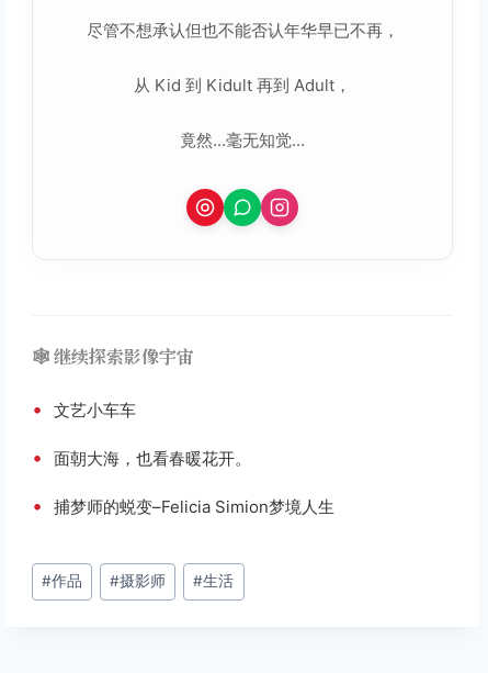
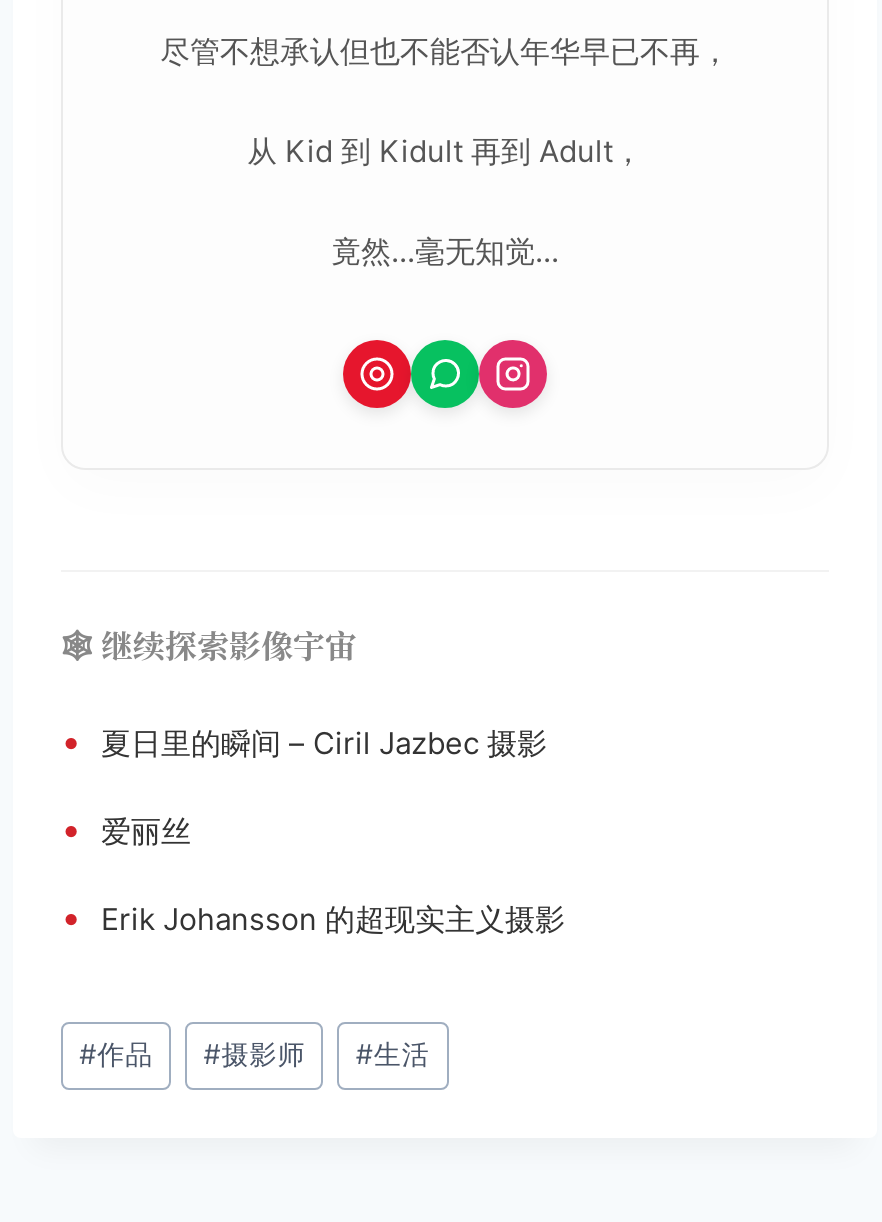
[32,397,136,420] • 文艺小车车 -> [61,720,547,762] • 夏日里的瞬间 – Ciril Jazbec 摄影
[32,446,251,469] • 面朝大海，也看春暖花开。 -> [61,808,191,850] • 爱丽丝
[32,494,334,517] • 捕梦师的蜕变–Felicia Simion梦境人生 -> [61,896,565,938] • Erik Johansson 的超现实主义摄影

